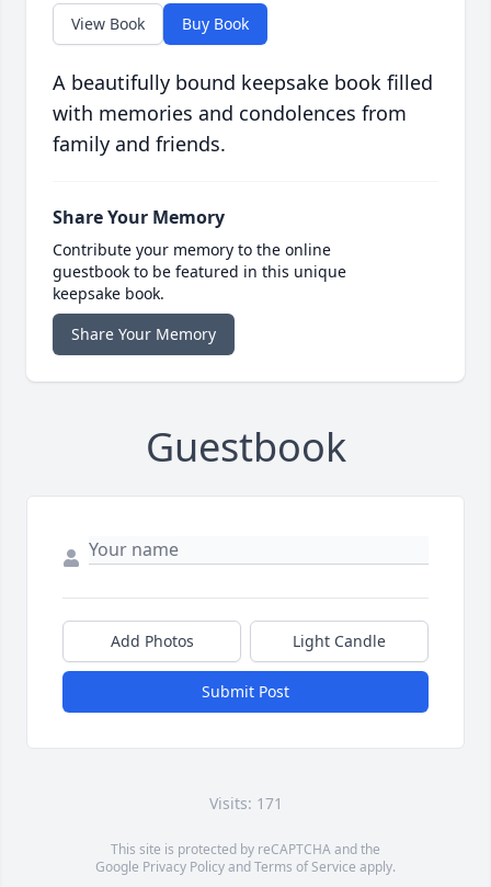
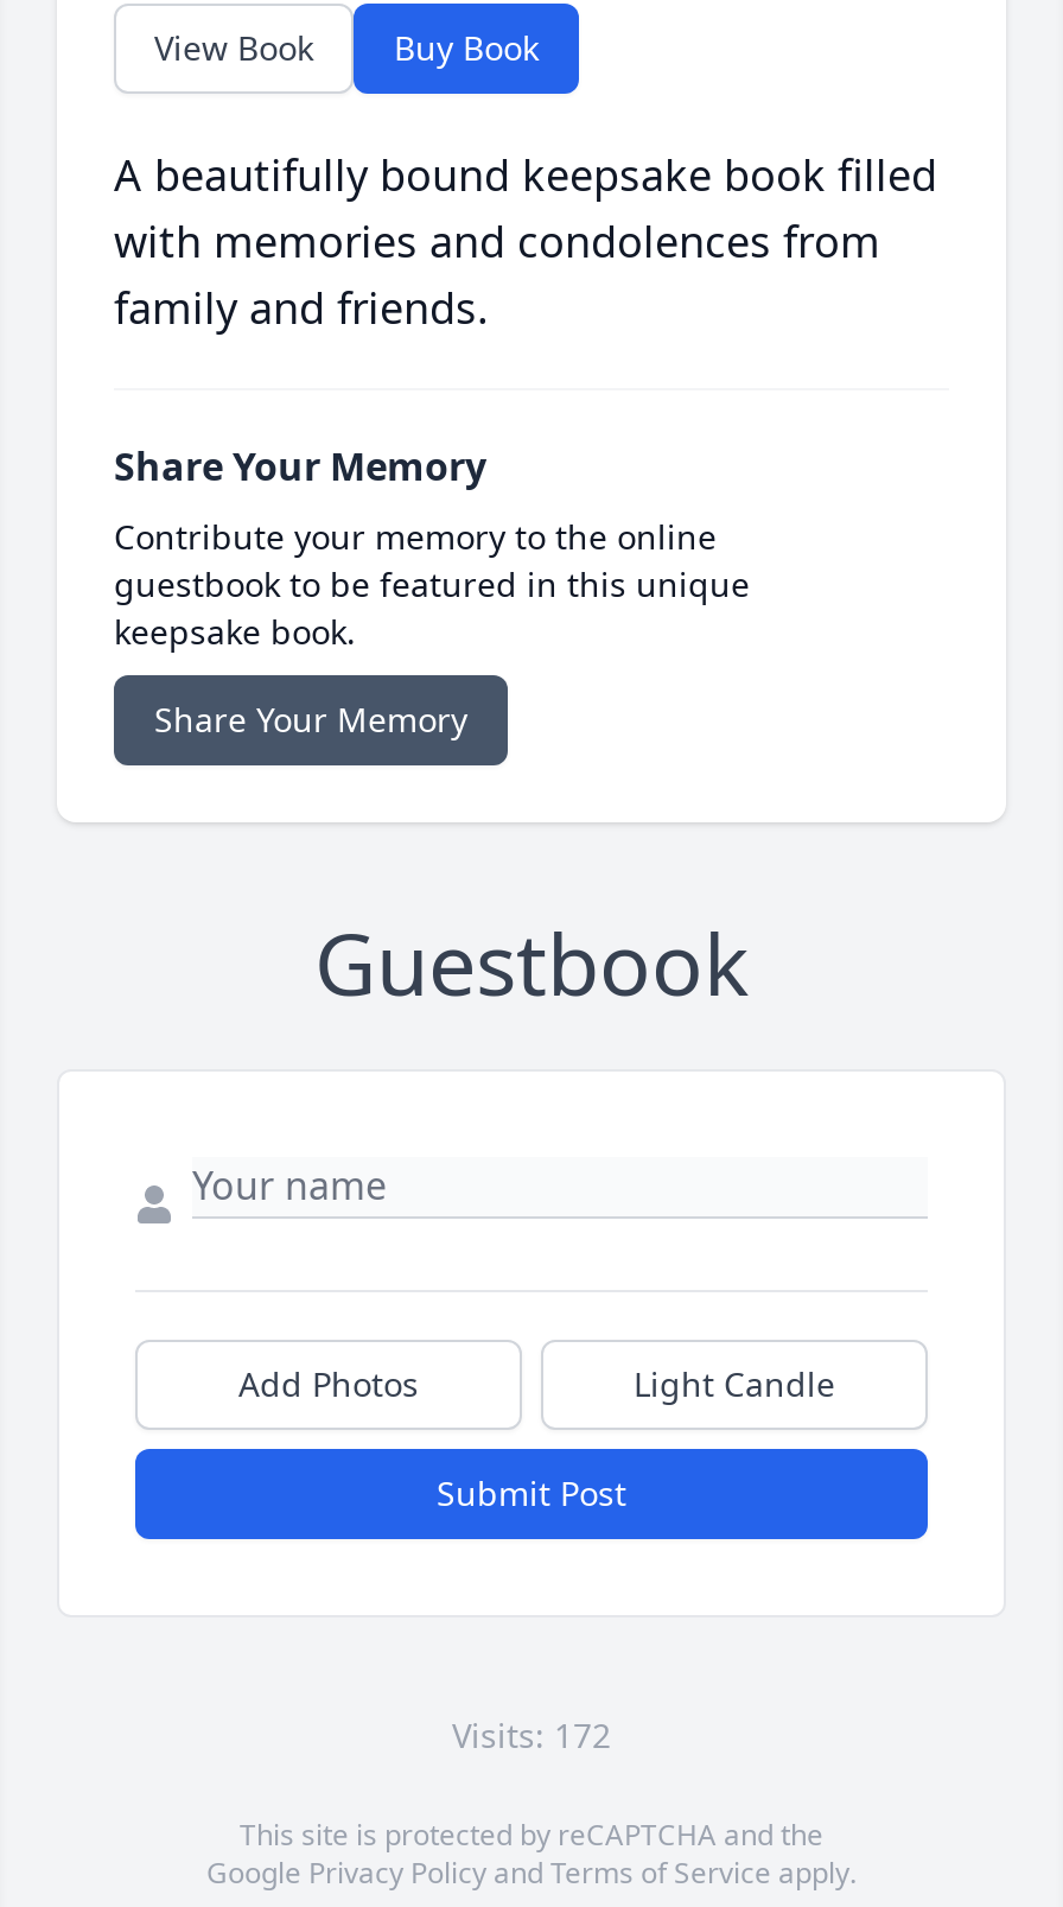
[209,793,282,814] Visits: 171 -> [452,1713,611,1758] Visits: 172

